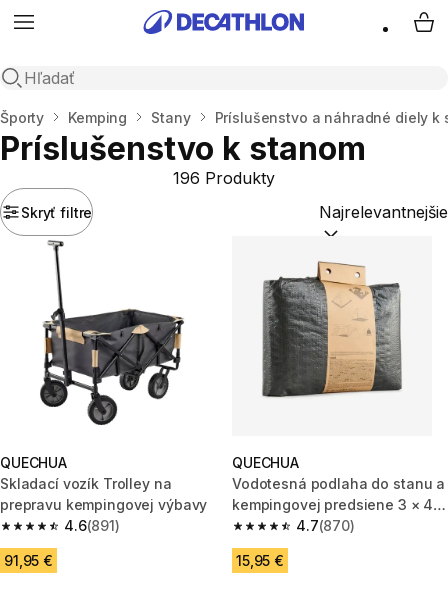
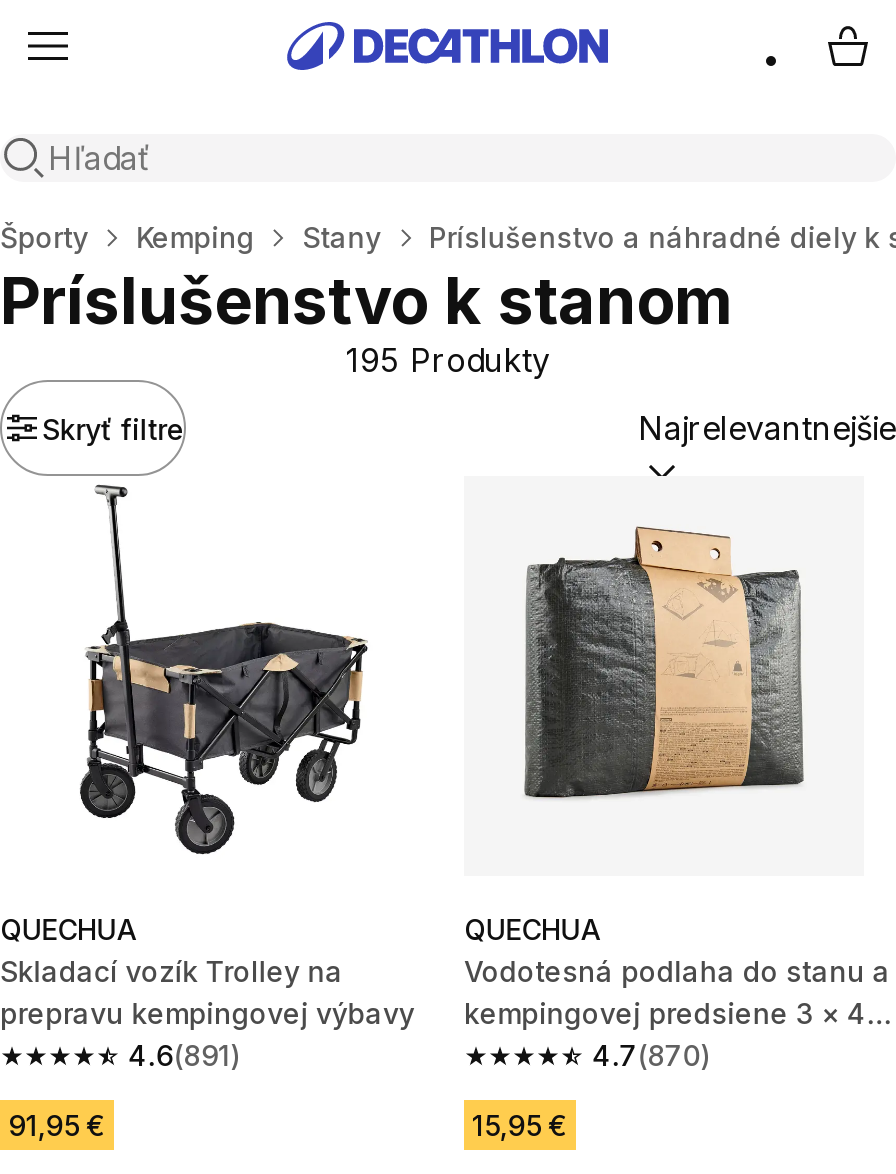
[173,168,275,188] 196 Produkty -> [346,340,550,380] 195 Produkty

